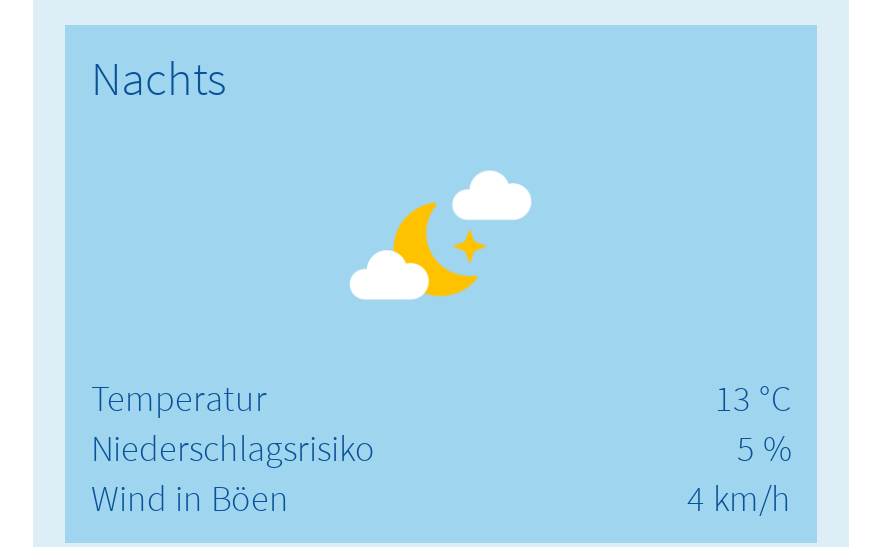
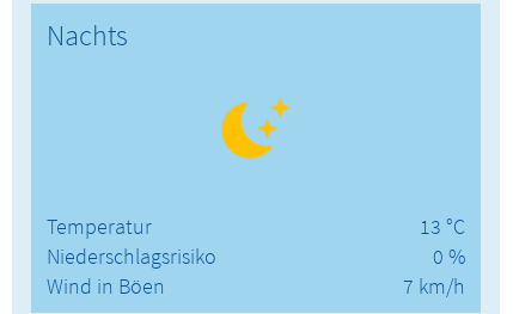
[347,169,533,301] [image] -> [202,91,310,167] [image]
[737,425,791,471] 5 % -> [433,243,465,270] 0 %
[687,475,791,521] 4 km/h -> [403,272,465,300] 7 km/h

